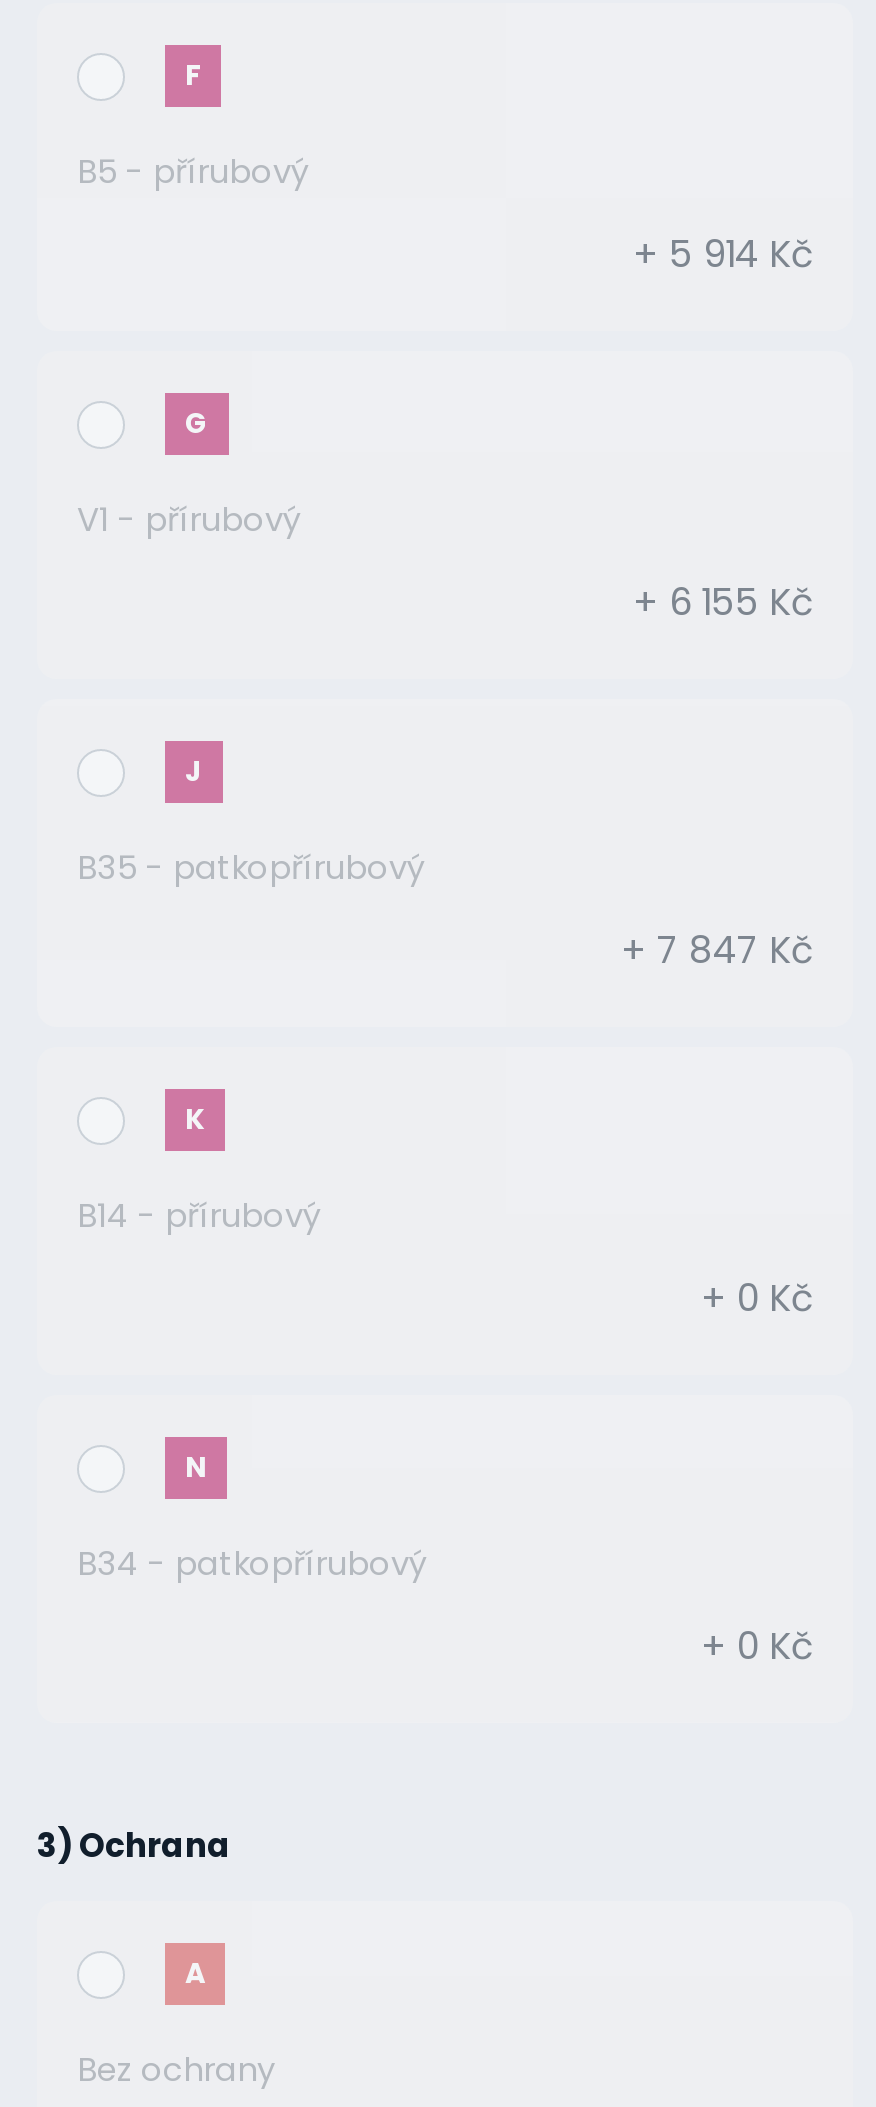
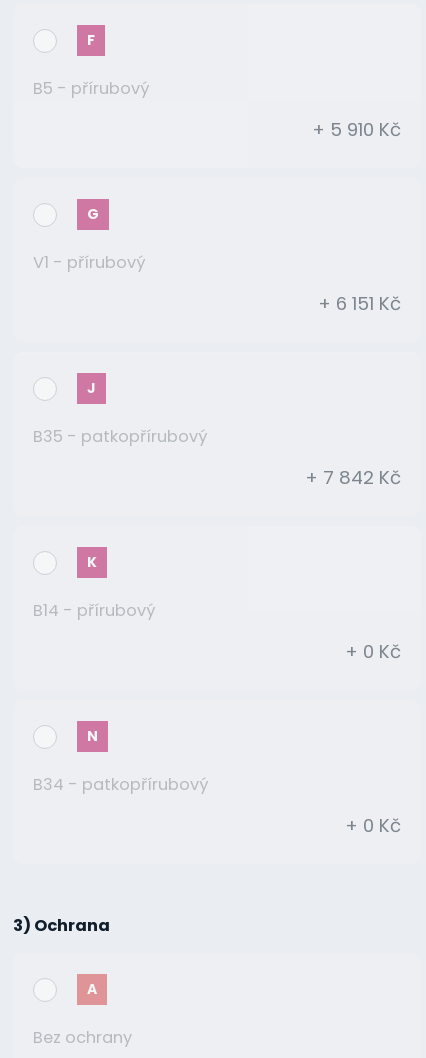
[633,229,813,279] + 5 914 Kč -> [312,117,401,142] + 5 910 Kč
[633,577,813,627] + 6 155 Kč -> [318,291,401,316] + 6 151 Kč
[621,925,813,975] + 7 847 Kč -> [305,465,401,490] + 7 842 Kč

